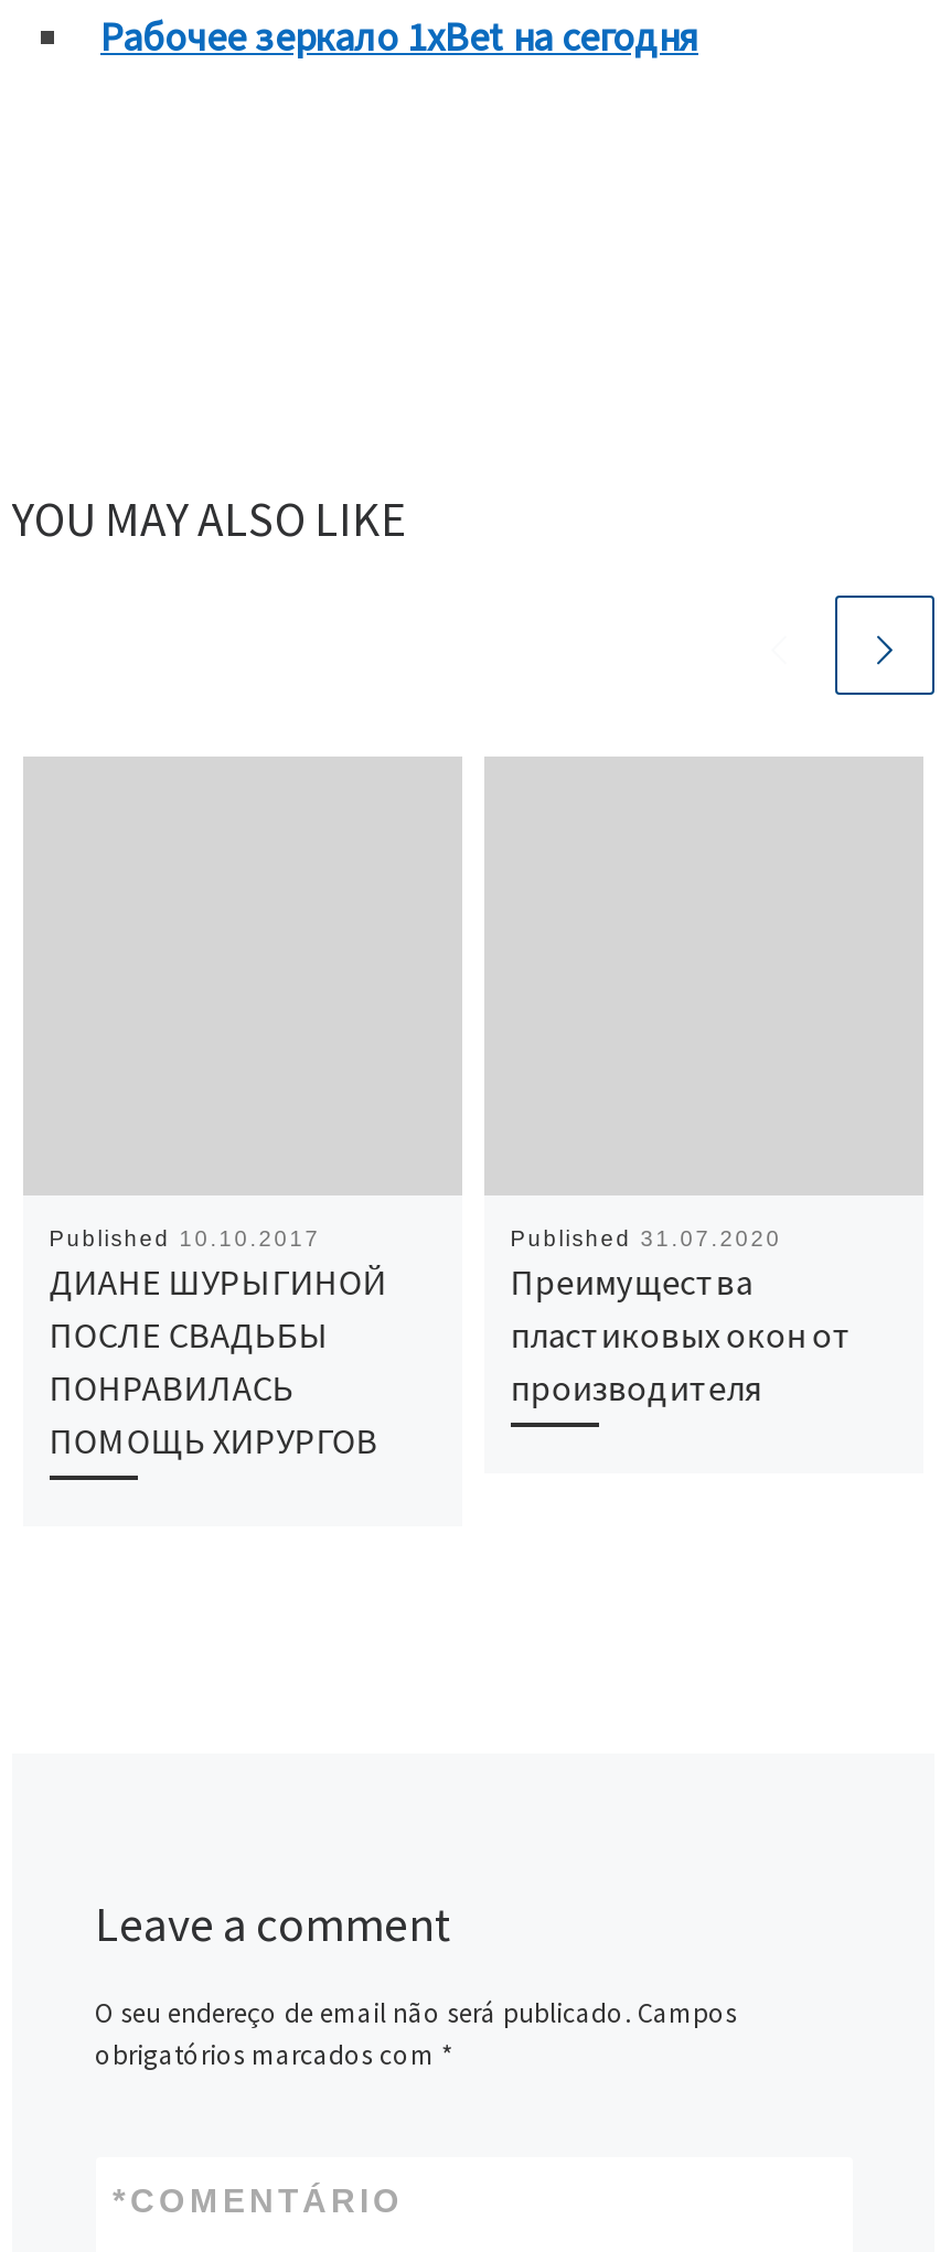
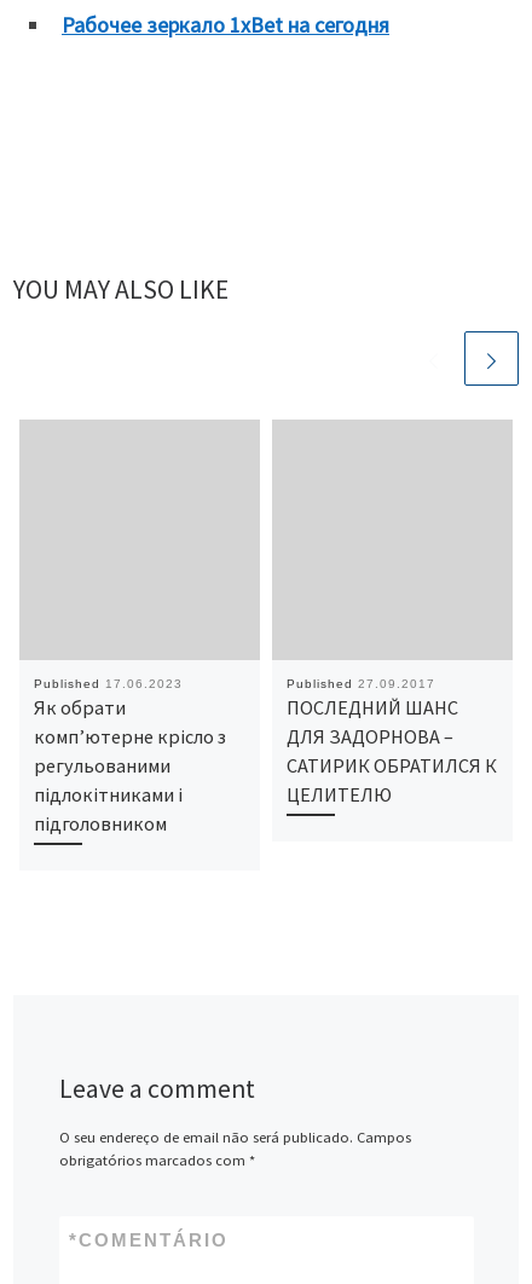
[49,1226,387,1462] Published 10.10.2017 | ДИАНЕ ШУРЫГИНОЙ | ПОСЛЕ СВАДЬБЫ | ПОНРАВИЛАСЬ | ПОМОЩЬ ХИРУРГОВ -> [33,677,226,835] Published 17.06.2023 | Як обрати | комп’ютерне крісло з | регульованими | підлокітниками і | підголовником
[510,1226,852,1409] Published 31.07.2020 | Преимущества | пластиковых окон от | производителя -> [286,677,497,806] Published 27.09.2017 | ПОСЛЕДНИЙ ШАНС | ДЛЯ ЗАДОРНОВА – | САТИРИК ОБРАТИЛСЯ К | ЦЕЛИТЕЛЮ

